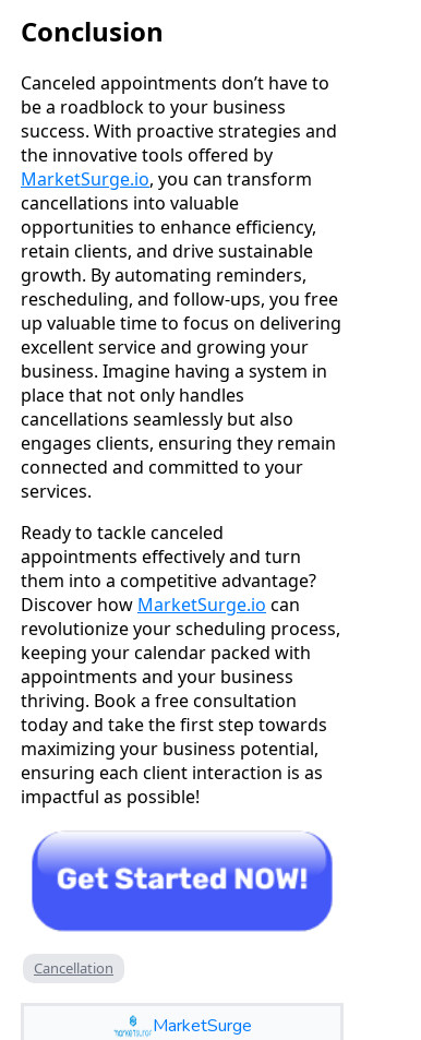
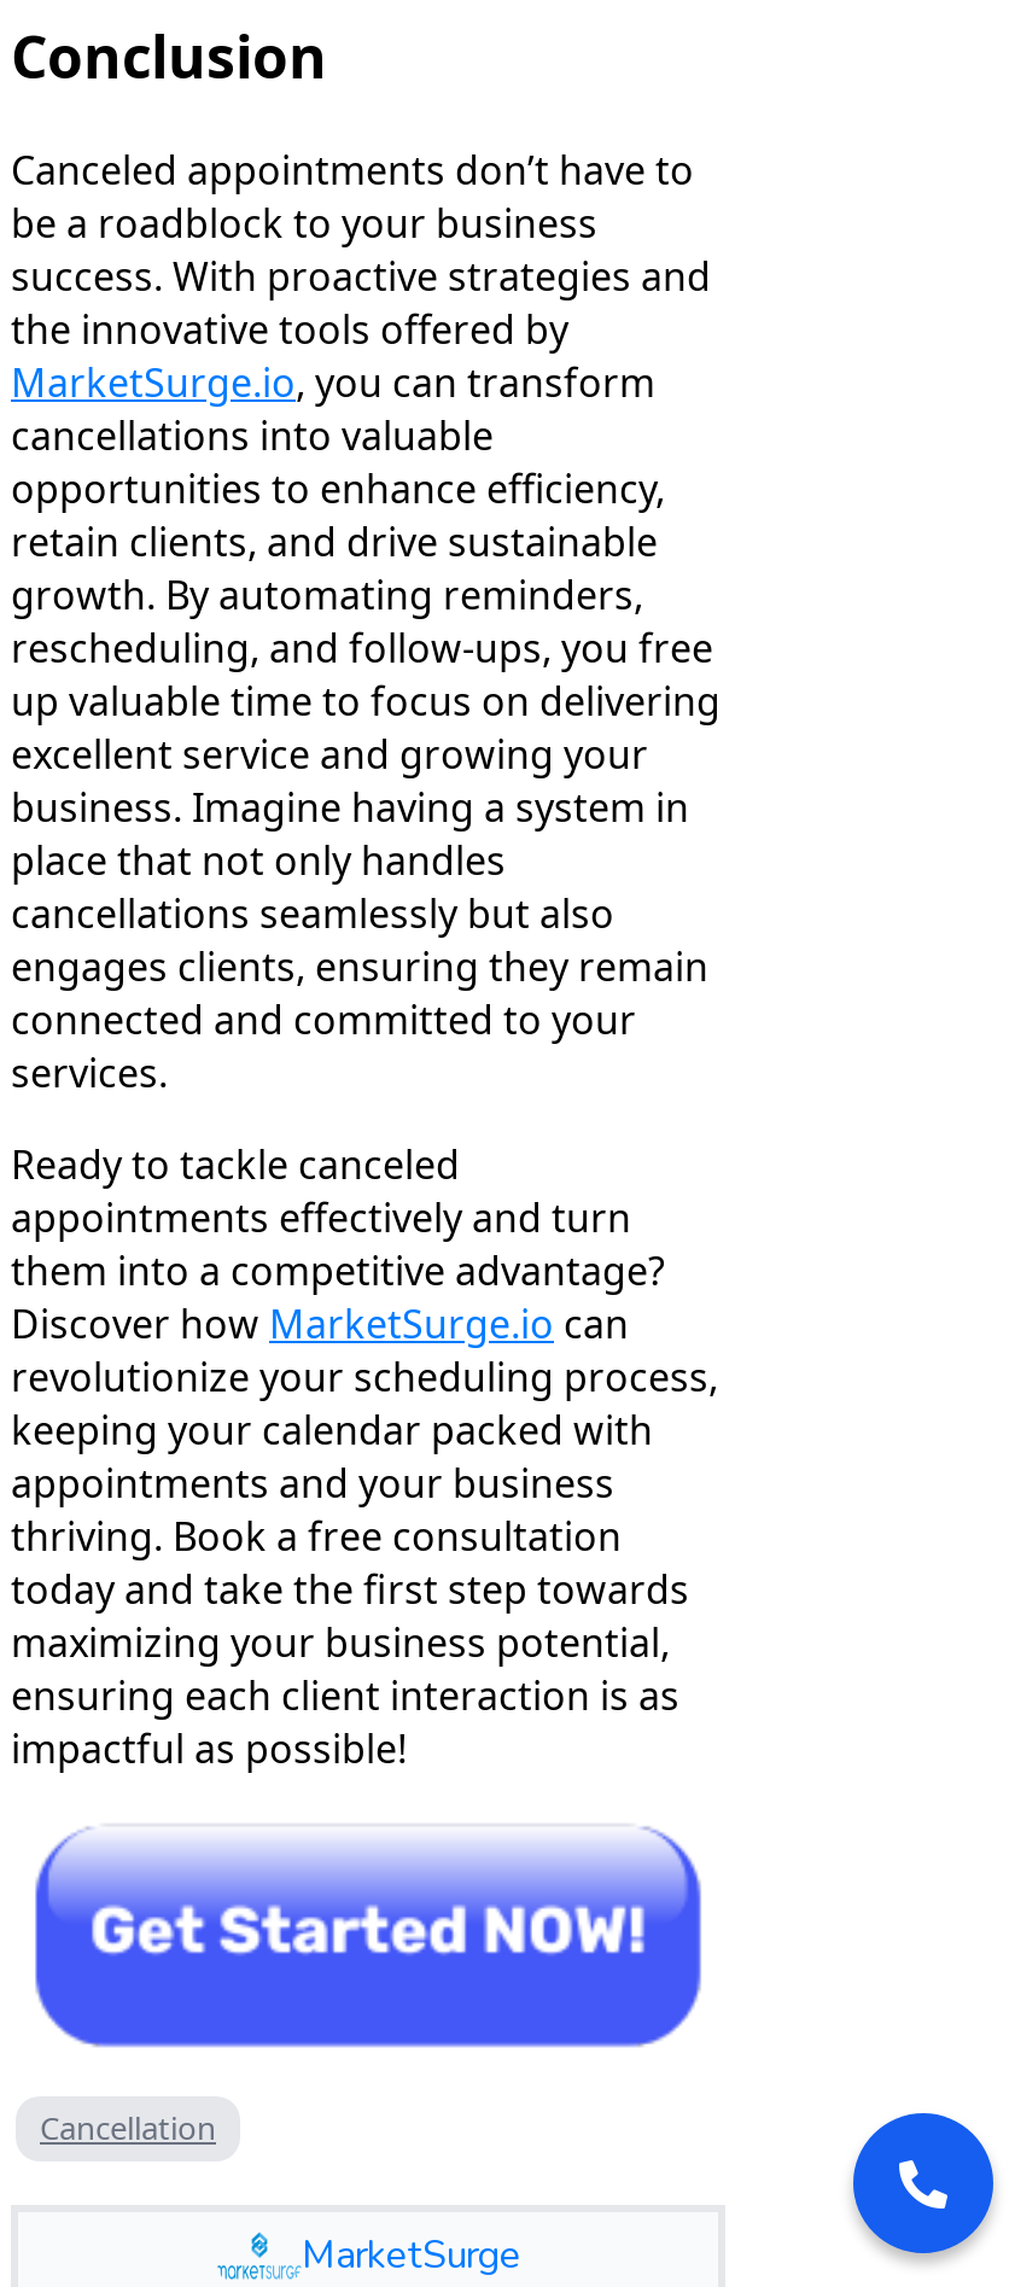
none -> [848,2111,998,2265] [image]

